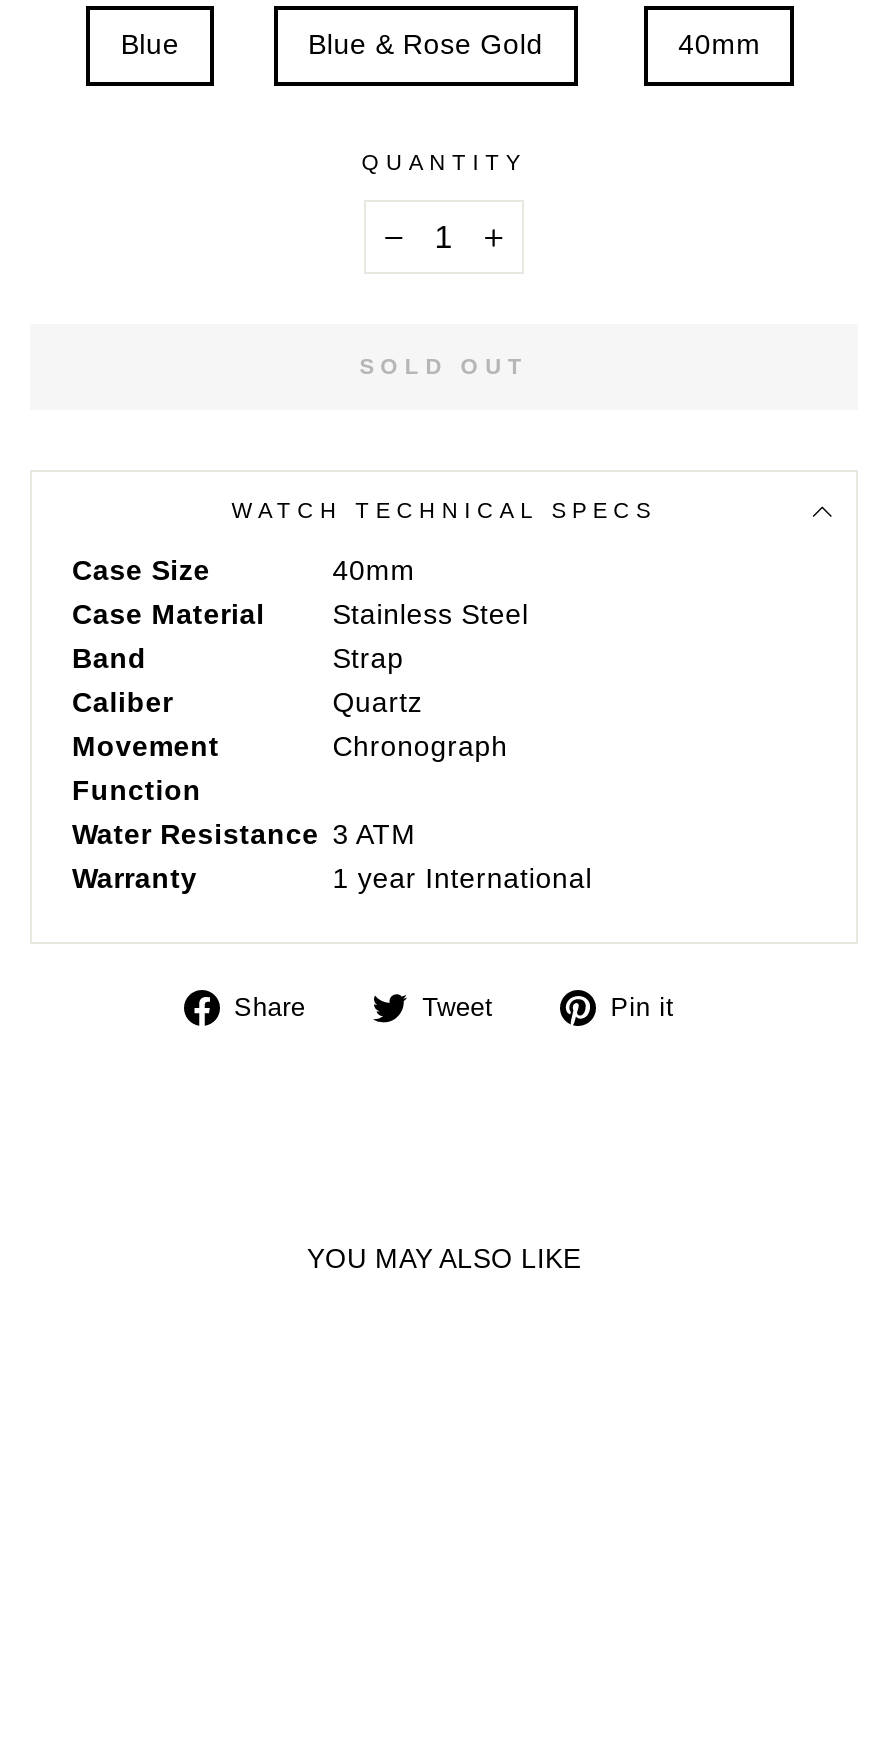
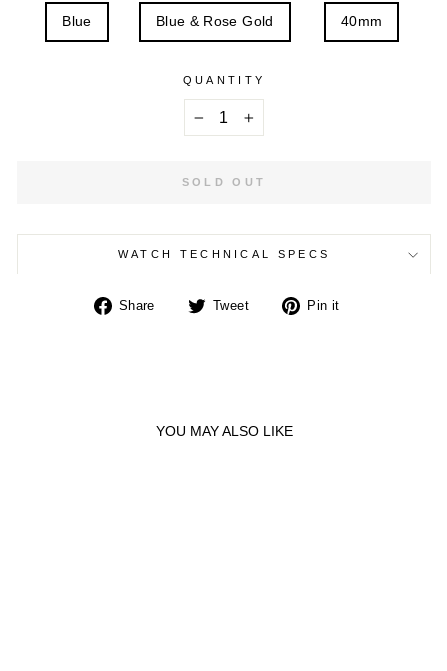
[72,556,529,806] Case Size | 40mm | Case Material | Stainless Steel | Band | Strap | Caliber | Quartz | Movement | Function -> none
[72,732,592,894] Chronograph | Water Resistance 3 ATM | Warranty | 1 year International -> none

